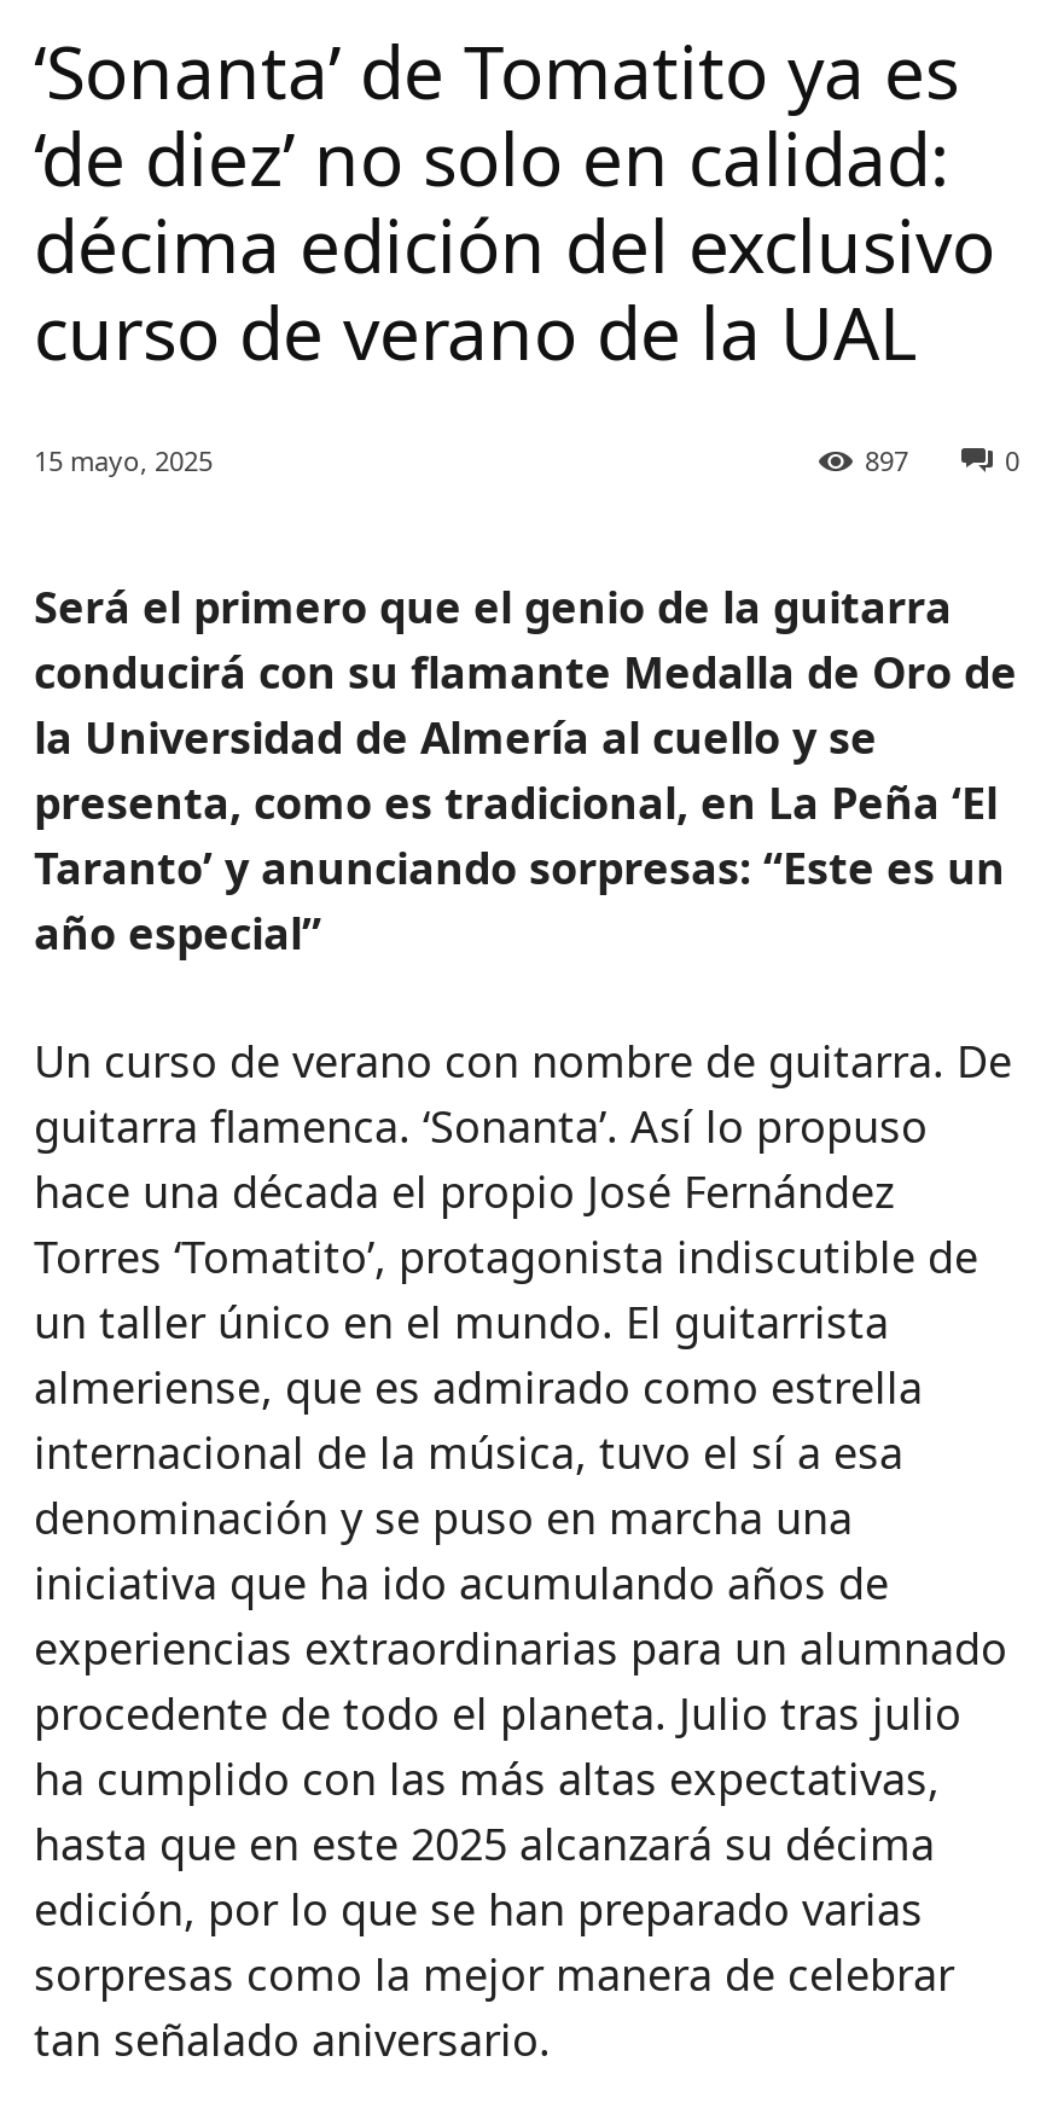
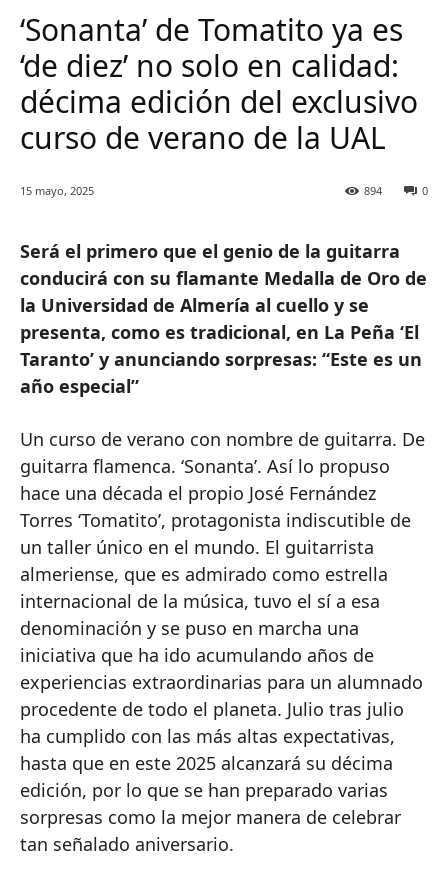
[865,443,908,479] 897 -> [364,183,382,198] 894

